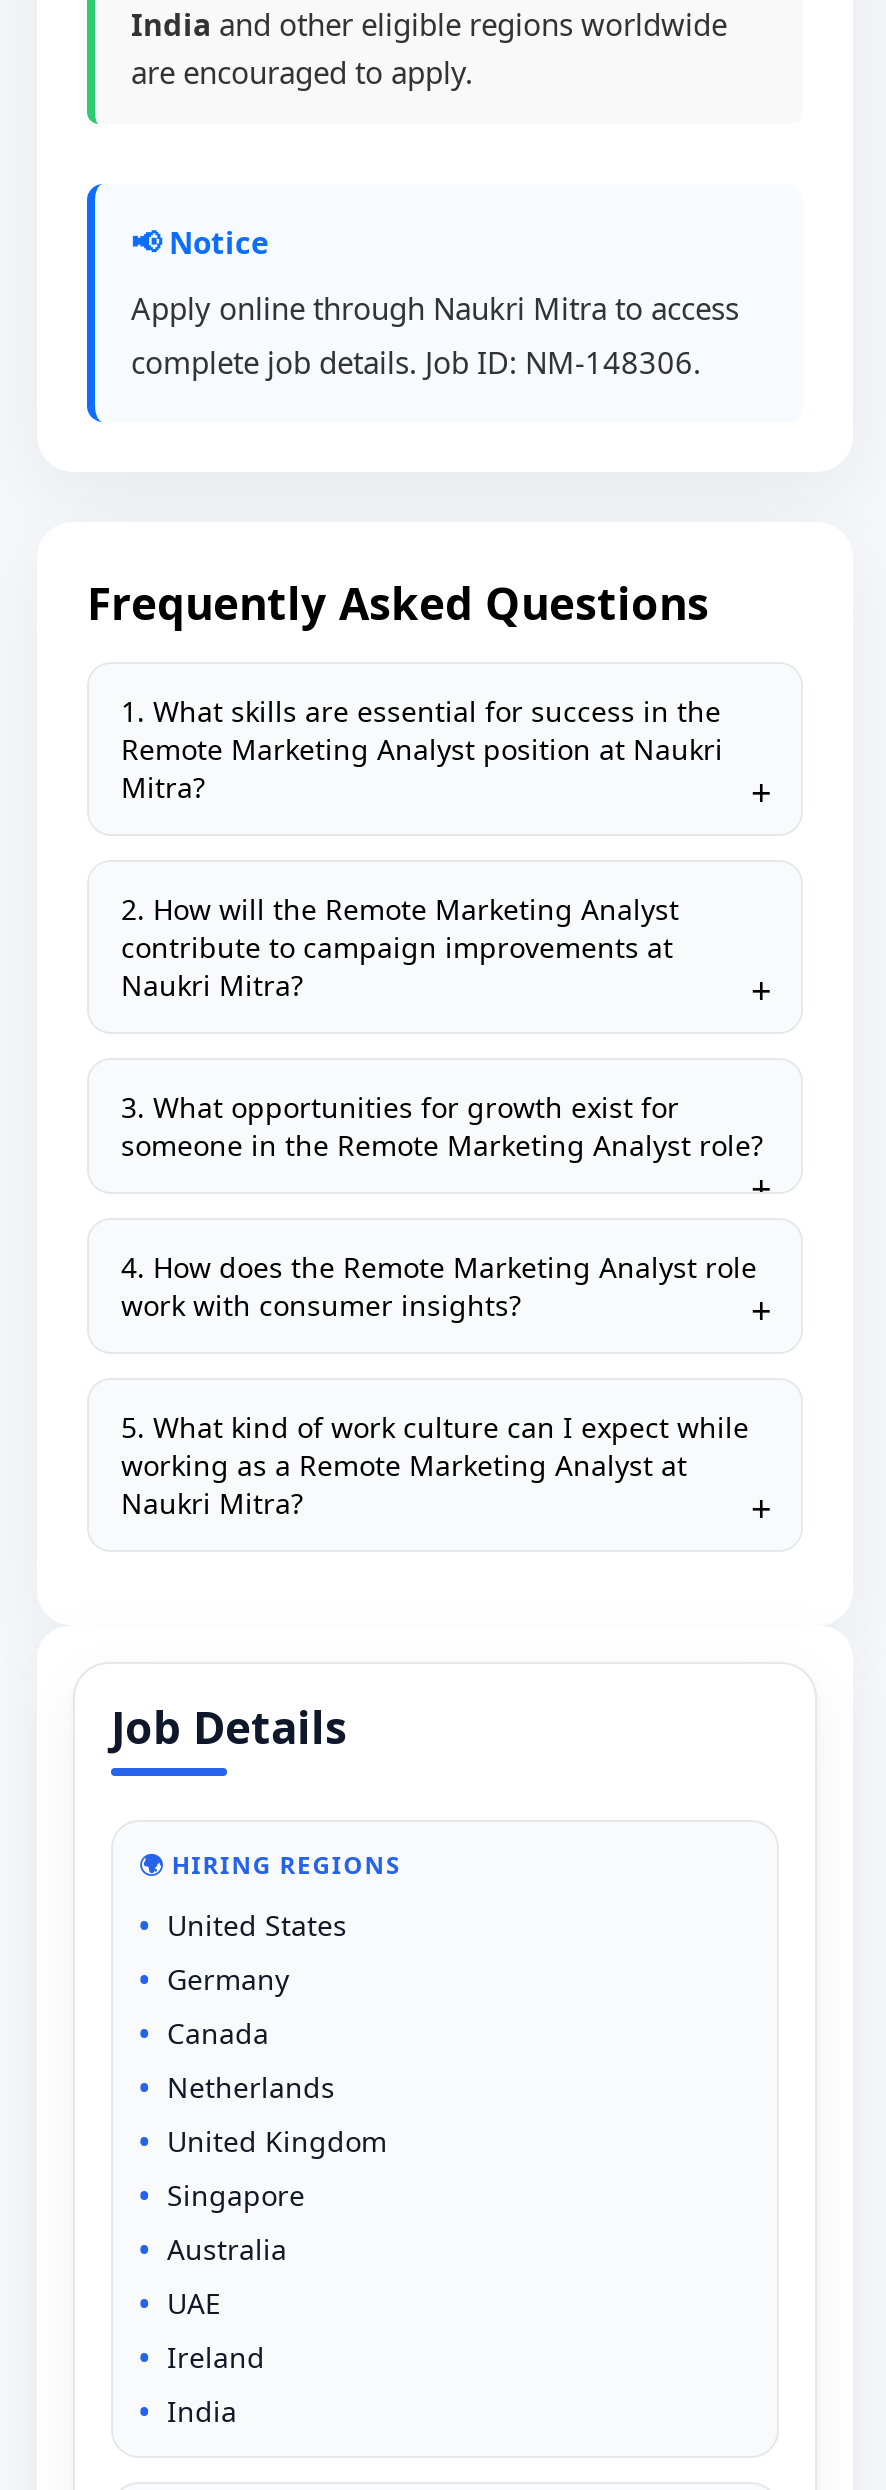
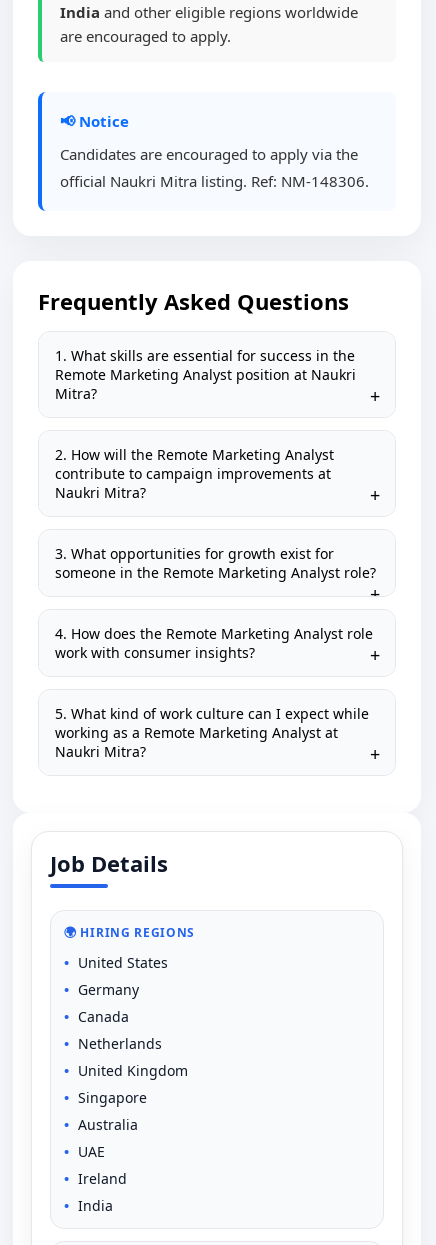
[131,288,739,382] Apply online through Naukri Mitra to access | complete job details. Job ID: NM-148306. -> [60,144,369,191] Candidates are encouraged to apply via the | official Naukri Mitra listing. Ref: NM-148306.

